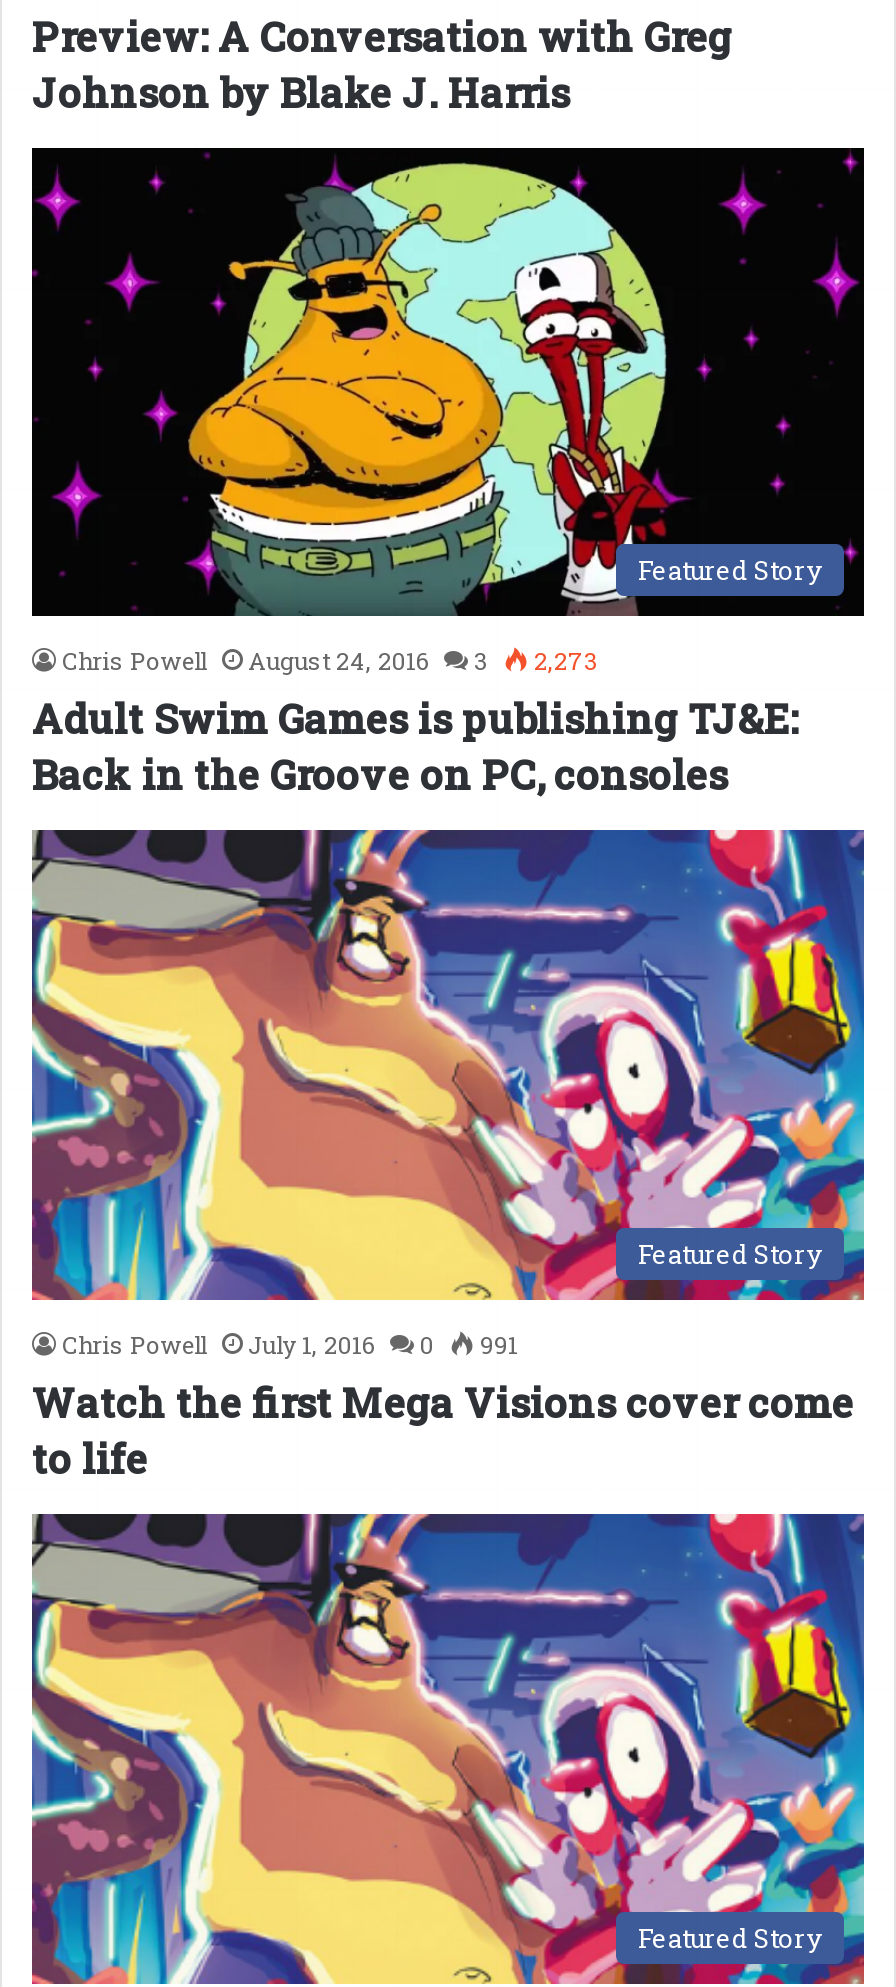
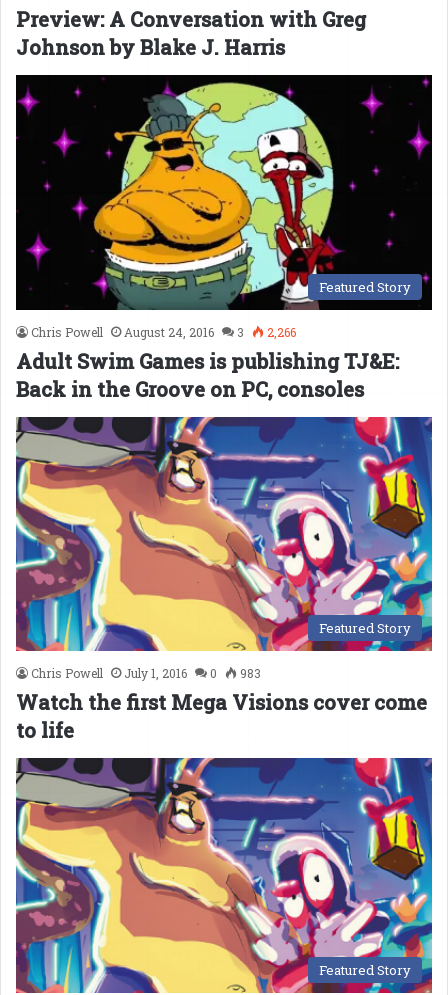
[62,645,598,677] Chris Powell August 24, 2016 3 2,273 -> [31,324,296,340] Chris Powell August 24, 2016 3 2,266
[62,1328,518,1360] Chris Powell July 1, 2016 0 991 -> [31,665,261,681] Chris Powell July 1, 2016 0 983

